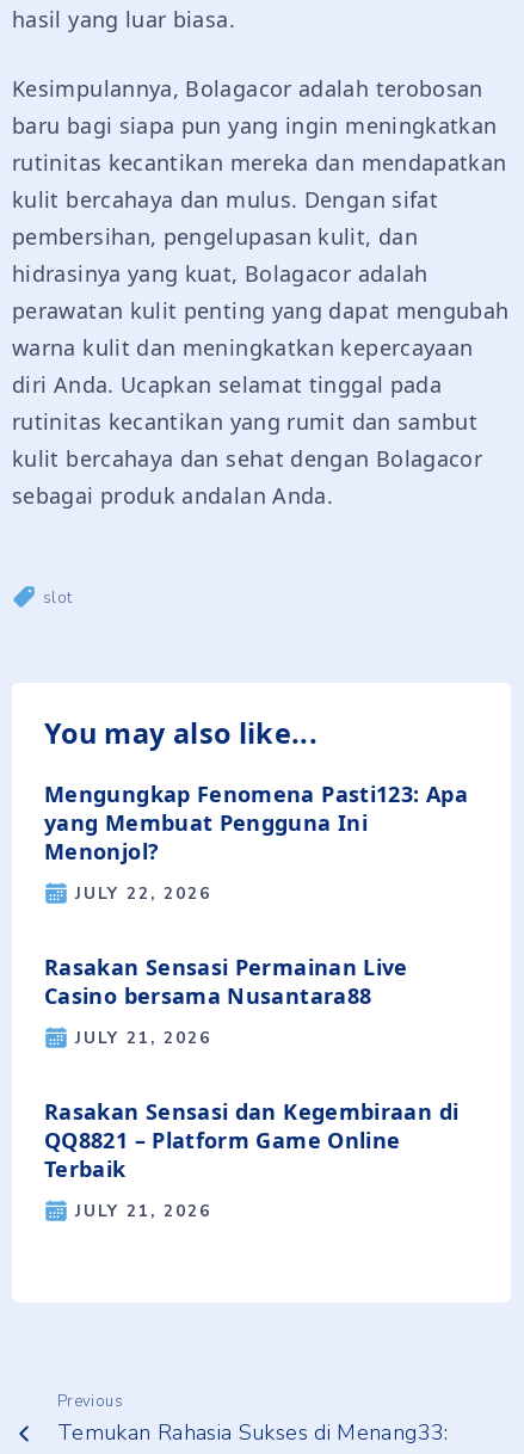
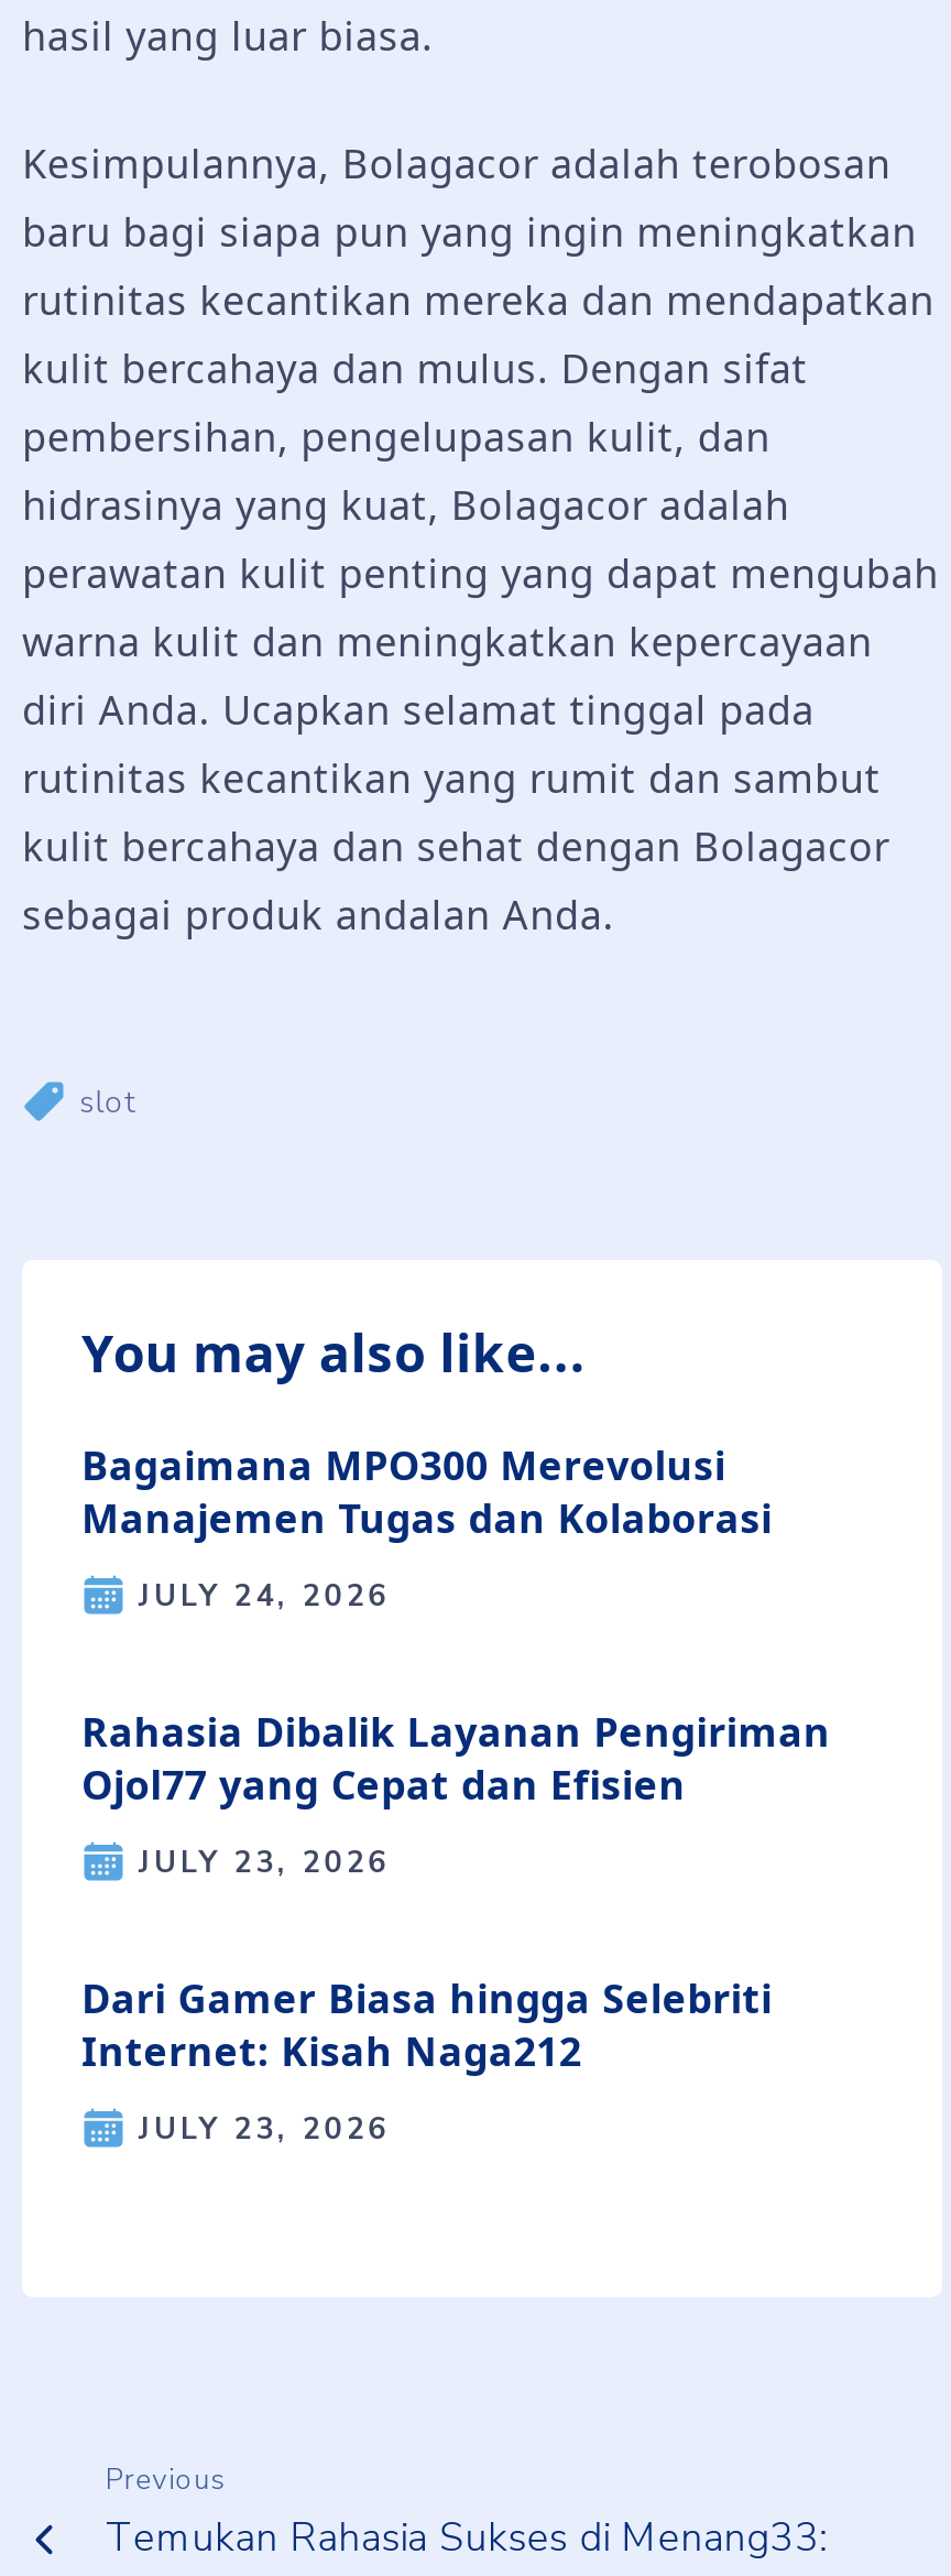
[44,780,468,866] Mengungkap Fenomena Pasti123: Apa | yang Membuat Pengguna Ini | Menonjol? -> [81,1439,772,1545] Bagaimana MPO300 Merevolusi | Manajemen Tugas dan Kolaborasi
[75,882,212,904] JULY 22, 2026 -> [139,1574,390,1616] JULY 24, 2026
[44,953,408,1010] Rasakan Sensasi Permainan Live | Casino bersama Nusantara88 -> [81,1706,830,1811] Rahasia Dibalik Layanan Pengiriman | Ojol77 yang Cepat dan Efisien
[75,1026,212,1049] JULY 21, 2026 -> [139,1841,390,1882] JULY 23, 2026
[44,1098,459,1183] Rasakan Sensasi dan Kegembiraan di | QQ8821 – Platform Game Online | Terbaik -> [81,1972,772,2078] Dari Gamer Biasa hingga Selebriti | Internet: Kisah Naga212
[75,1199,212,1222] JULY 21, 2026 -> [139,2107,390,2149] JULY 23, 2026

